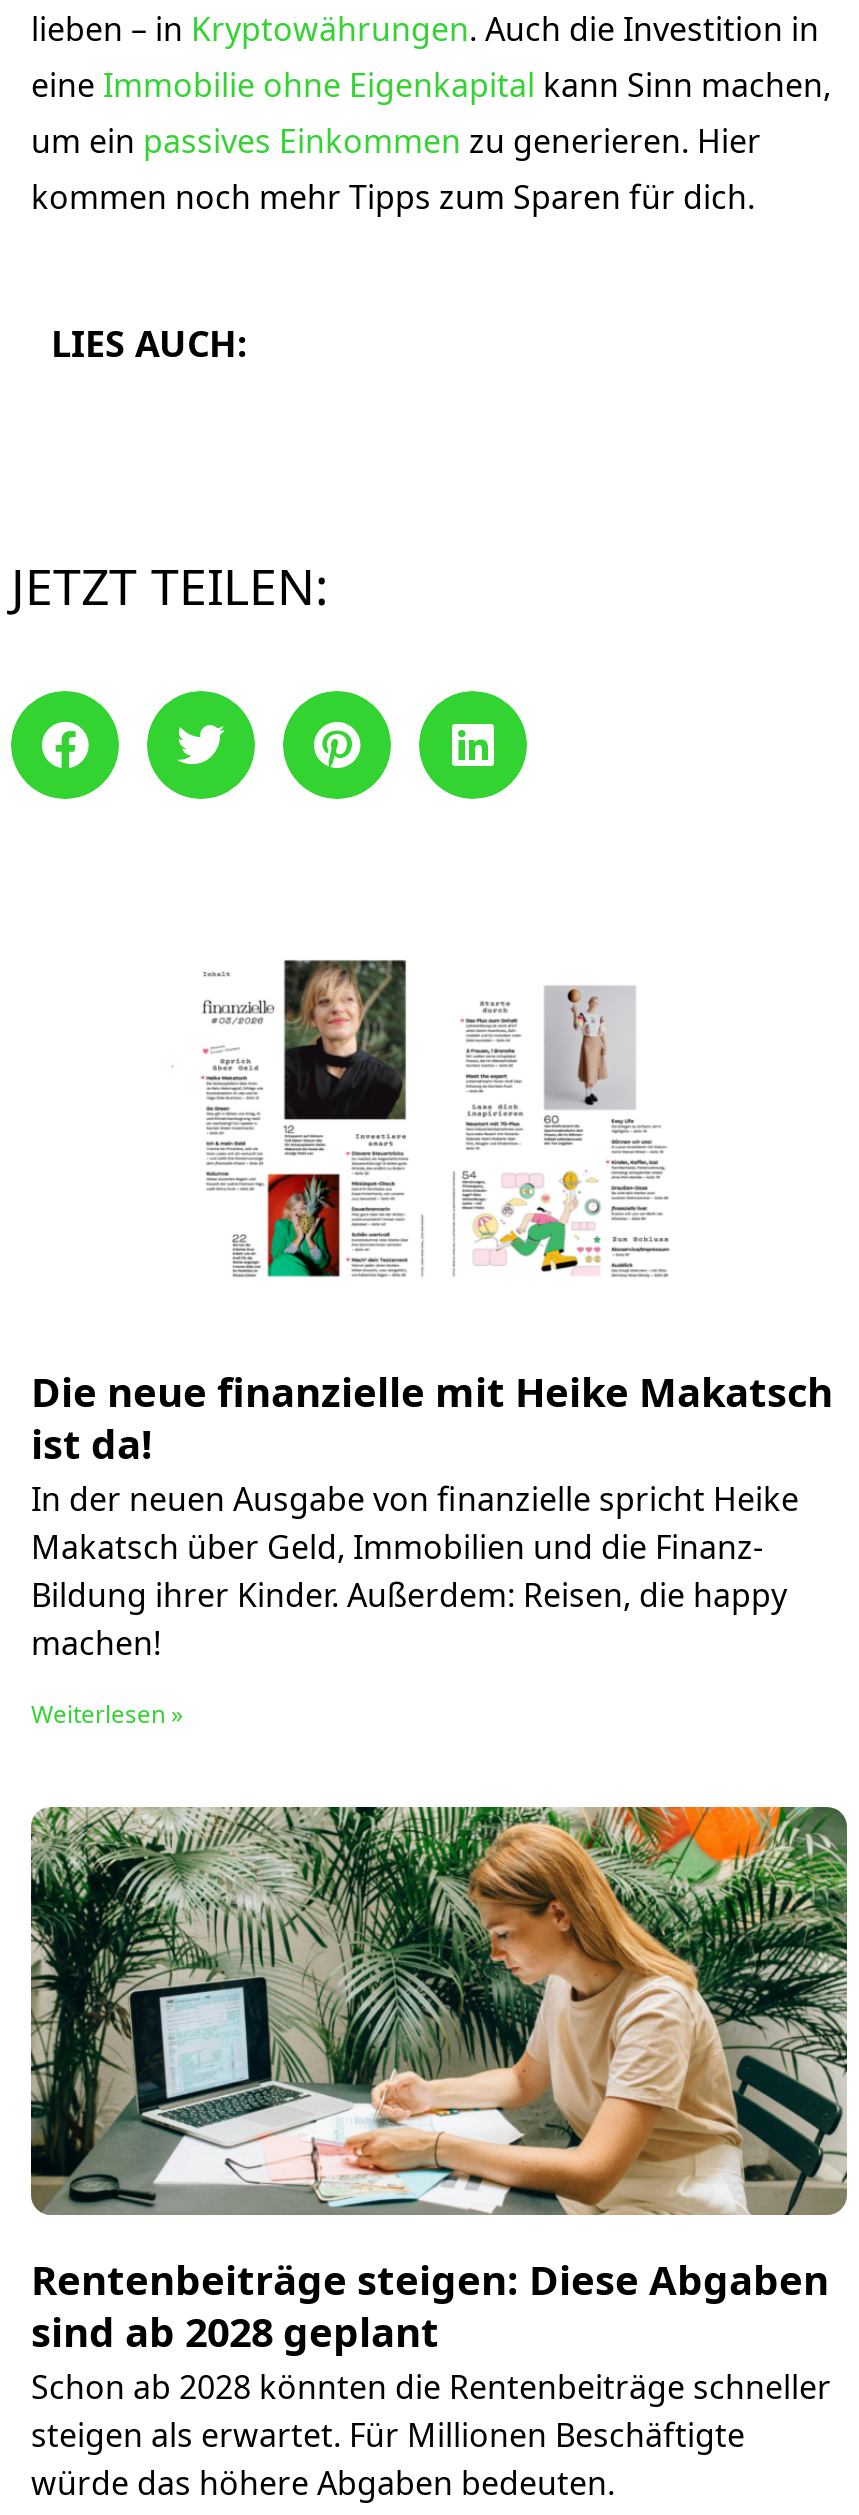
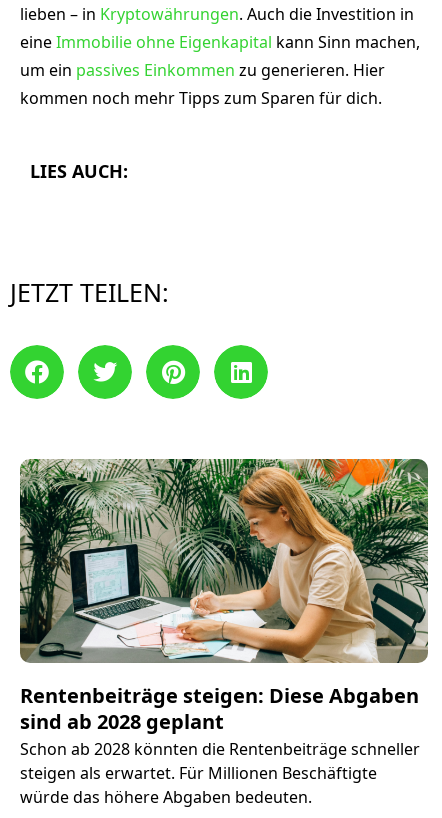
[201,958,423,1278] [image] -> none
[453,986,669,1278] [image] -> none
[31,1364,833,1730] Die neue finanzielle mit Heike Makatsch | ist da! | In der neuen Ausgabe von finanzielle spricht Heike | Makatsch über Geld, Immobilien und die Finanz- | Bildung ihrer Kinder. Außerdem: Reisen, die happy | machen! | Weiterlesen » -> none

